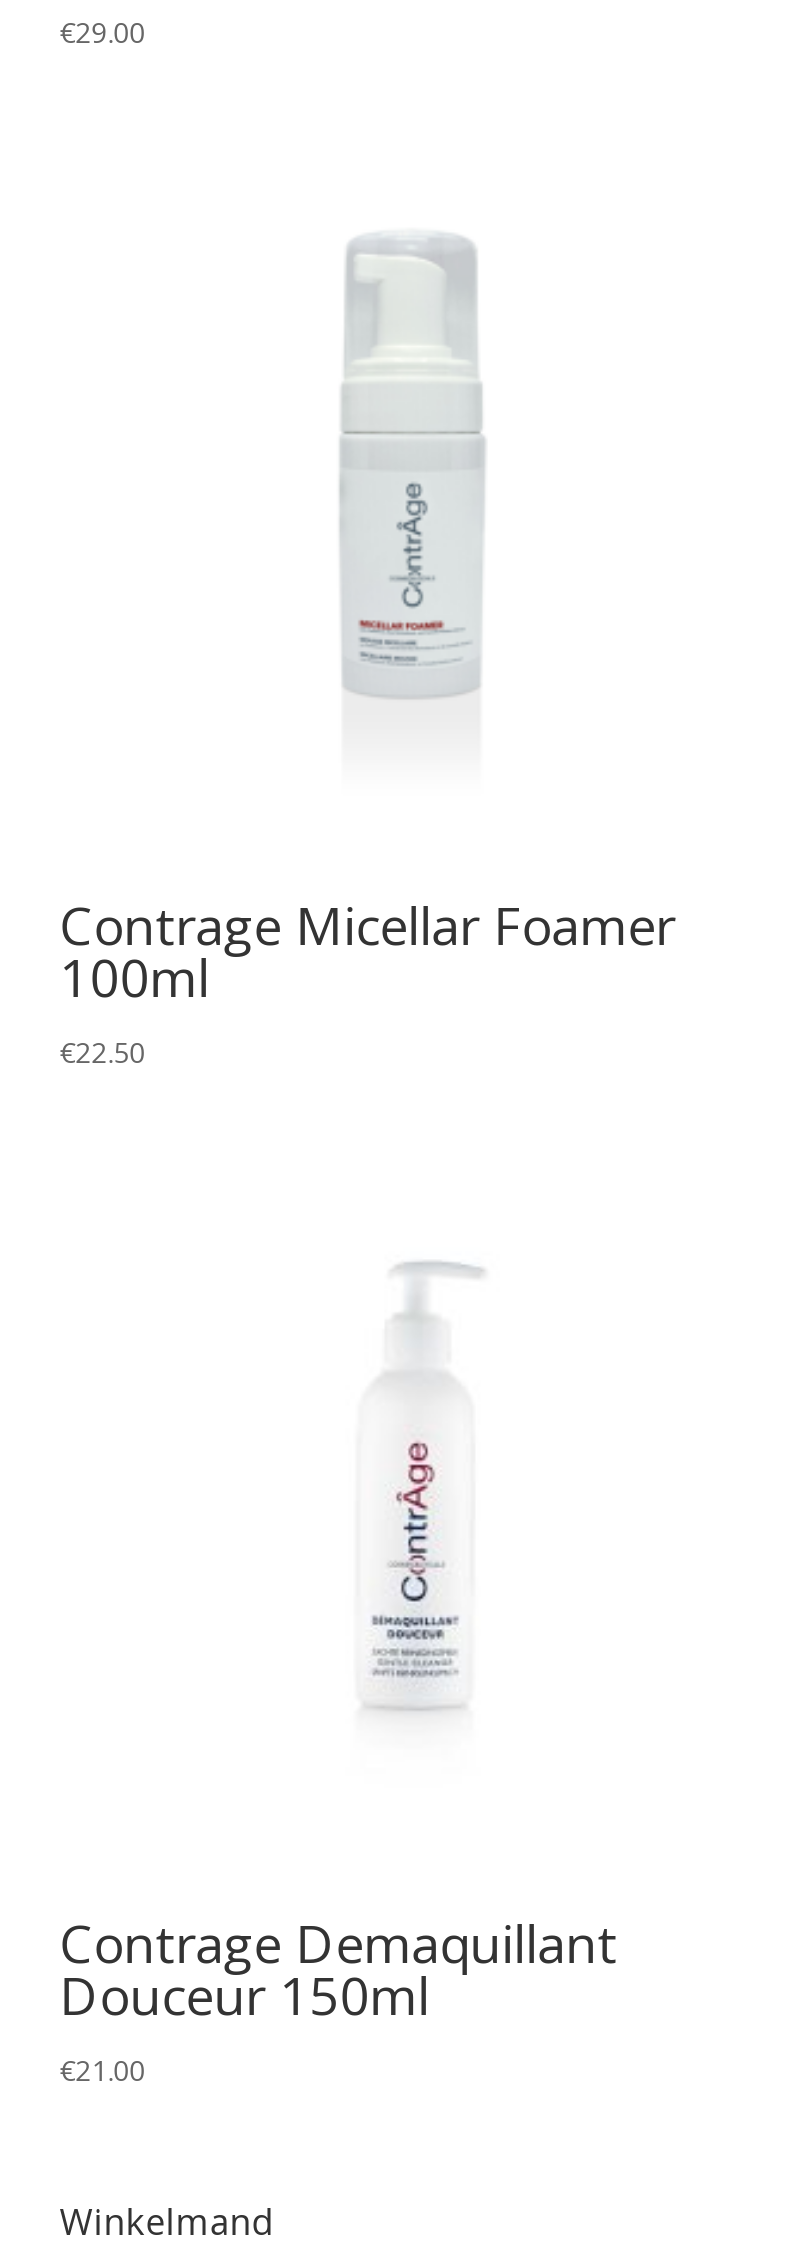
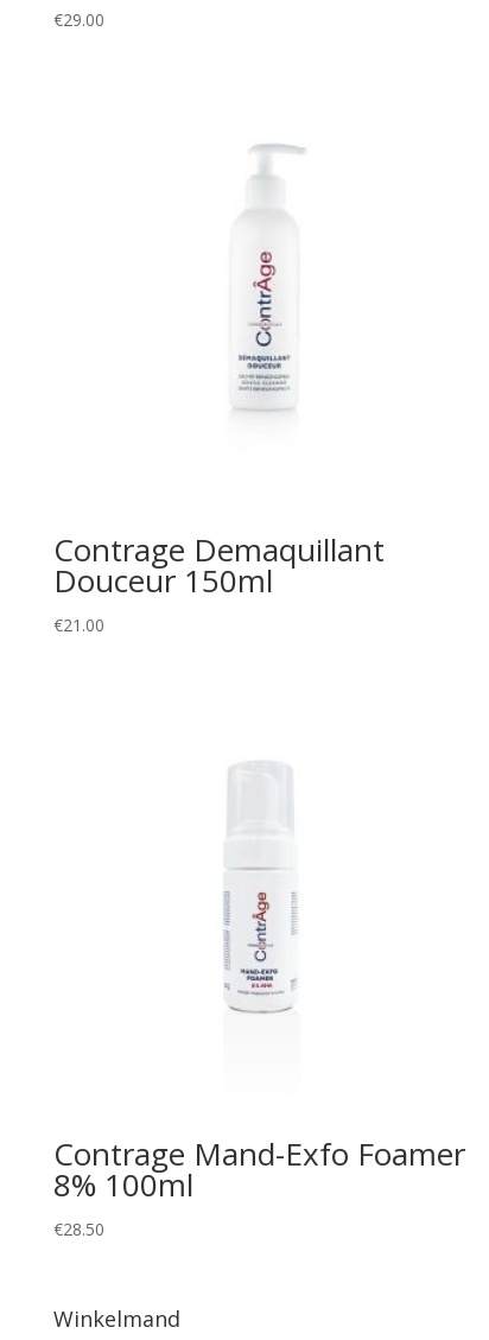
[338,231,488,737] [image] -> none
[60,888,676,1070] Contrage Micellar Foamer | 100ml | €22.50 -> none
moved [362,1425,466,1713] -> [233,241,294,412]: [image]
moved [60,1907,618,2089] -> [53,528,384,636]: Contrage Demaquillant | Douceur 150ml | €21.00
none -> [53,1133,465,1241] Contrage Mand-Exfo Foamer | 8% 100ml | €28.50
none -> [222,762,297,1015] [image]

